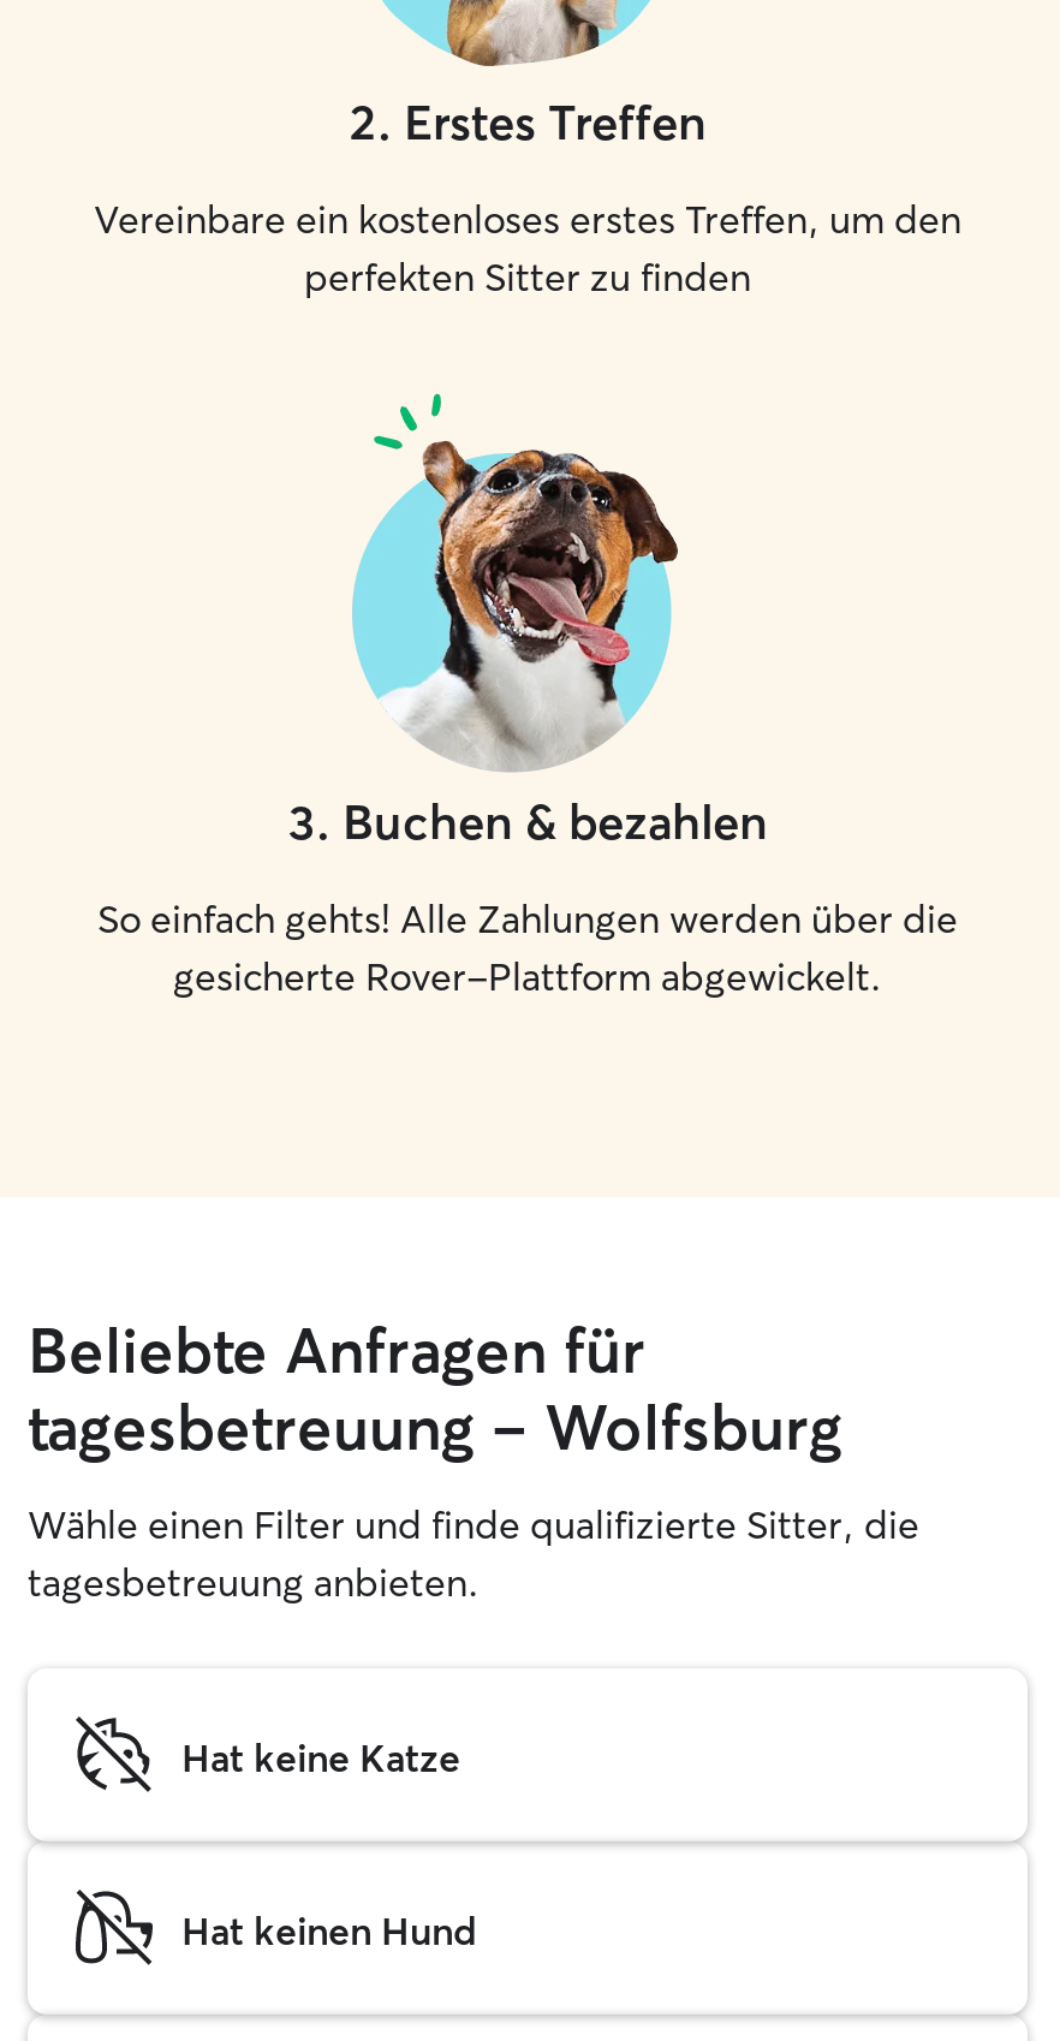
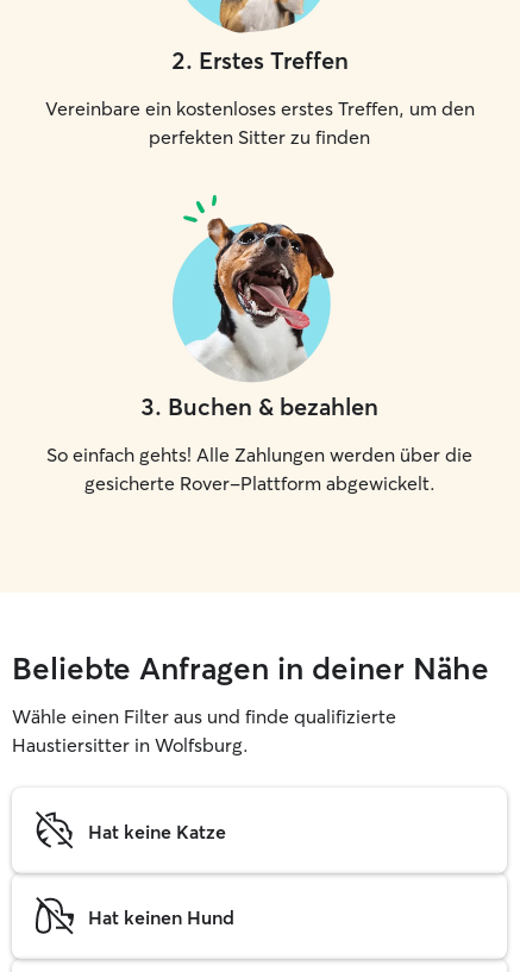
[28,1313,919,1606] Beliebte Anfragen für | tagesbetreuung – Wolfsburg | Wähle einen Filter und finde qualifizierte Sitter, die | tagesbetreuung anbieten. -> [12,650,489,757] Beliebte Anfragen in deiner Nähe | Wähle einen Filter aus und finde qualifizierte | Haustiersitter in Wolfsburg.

